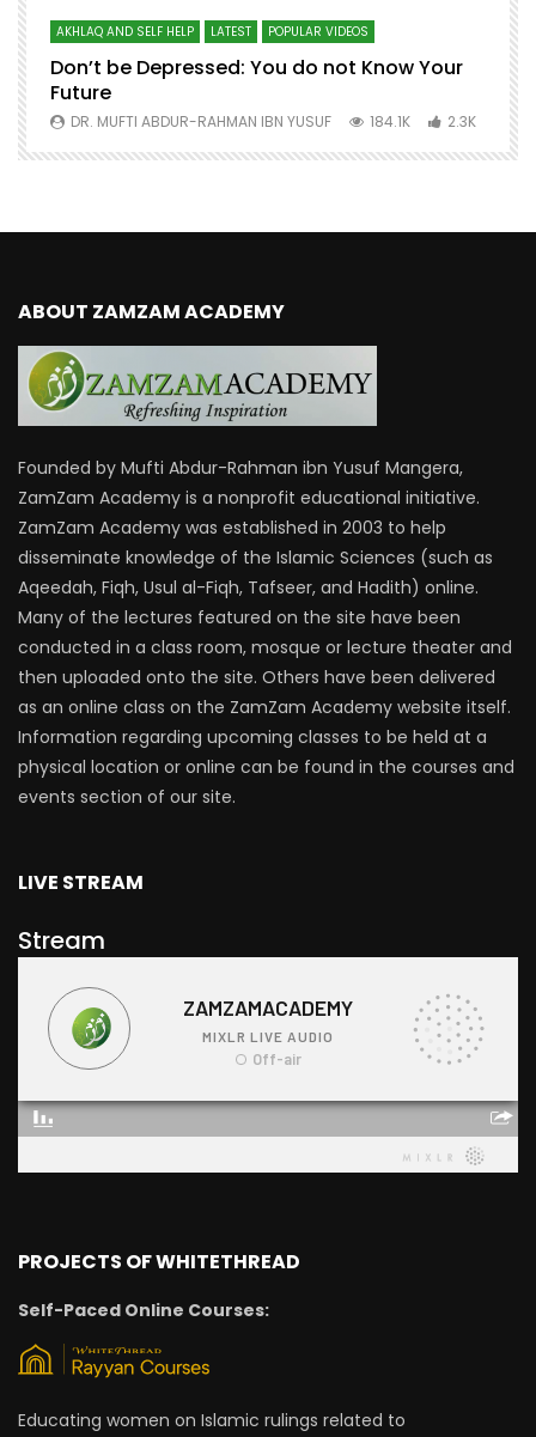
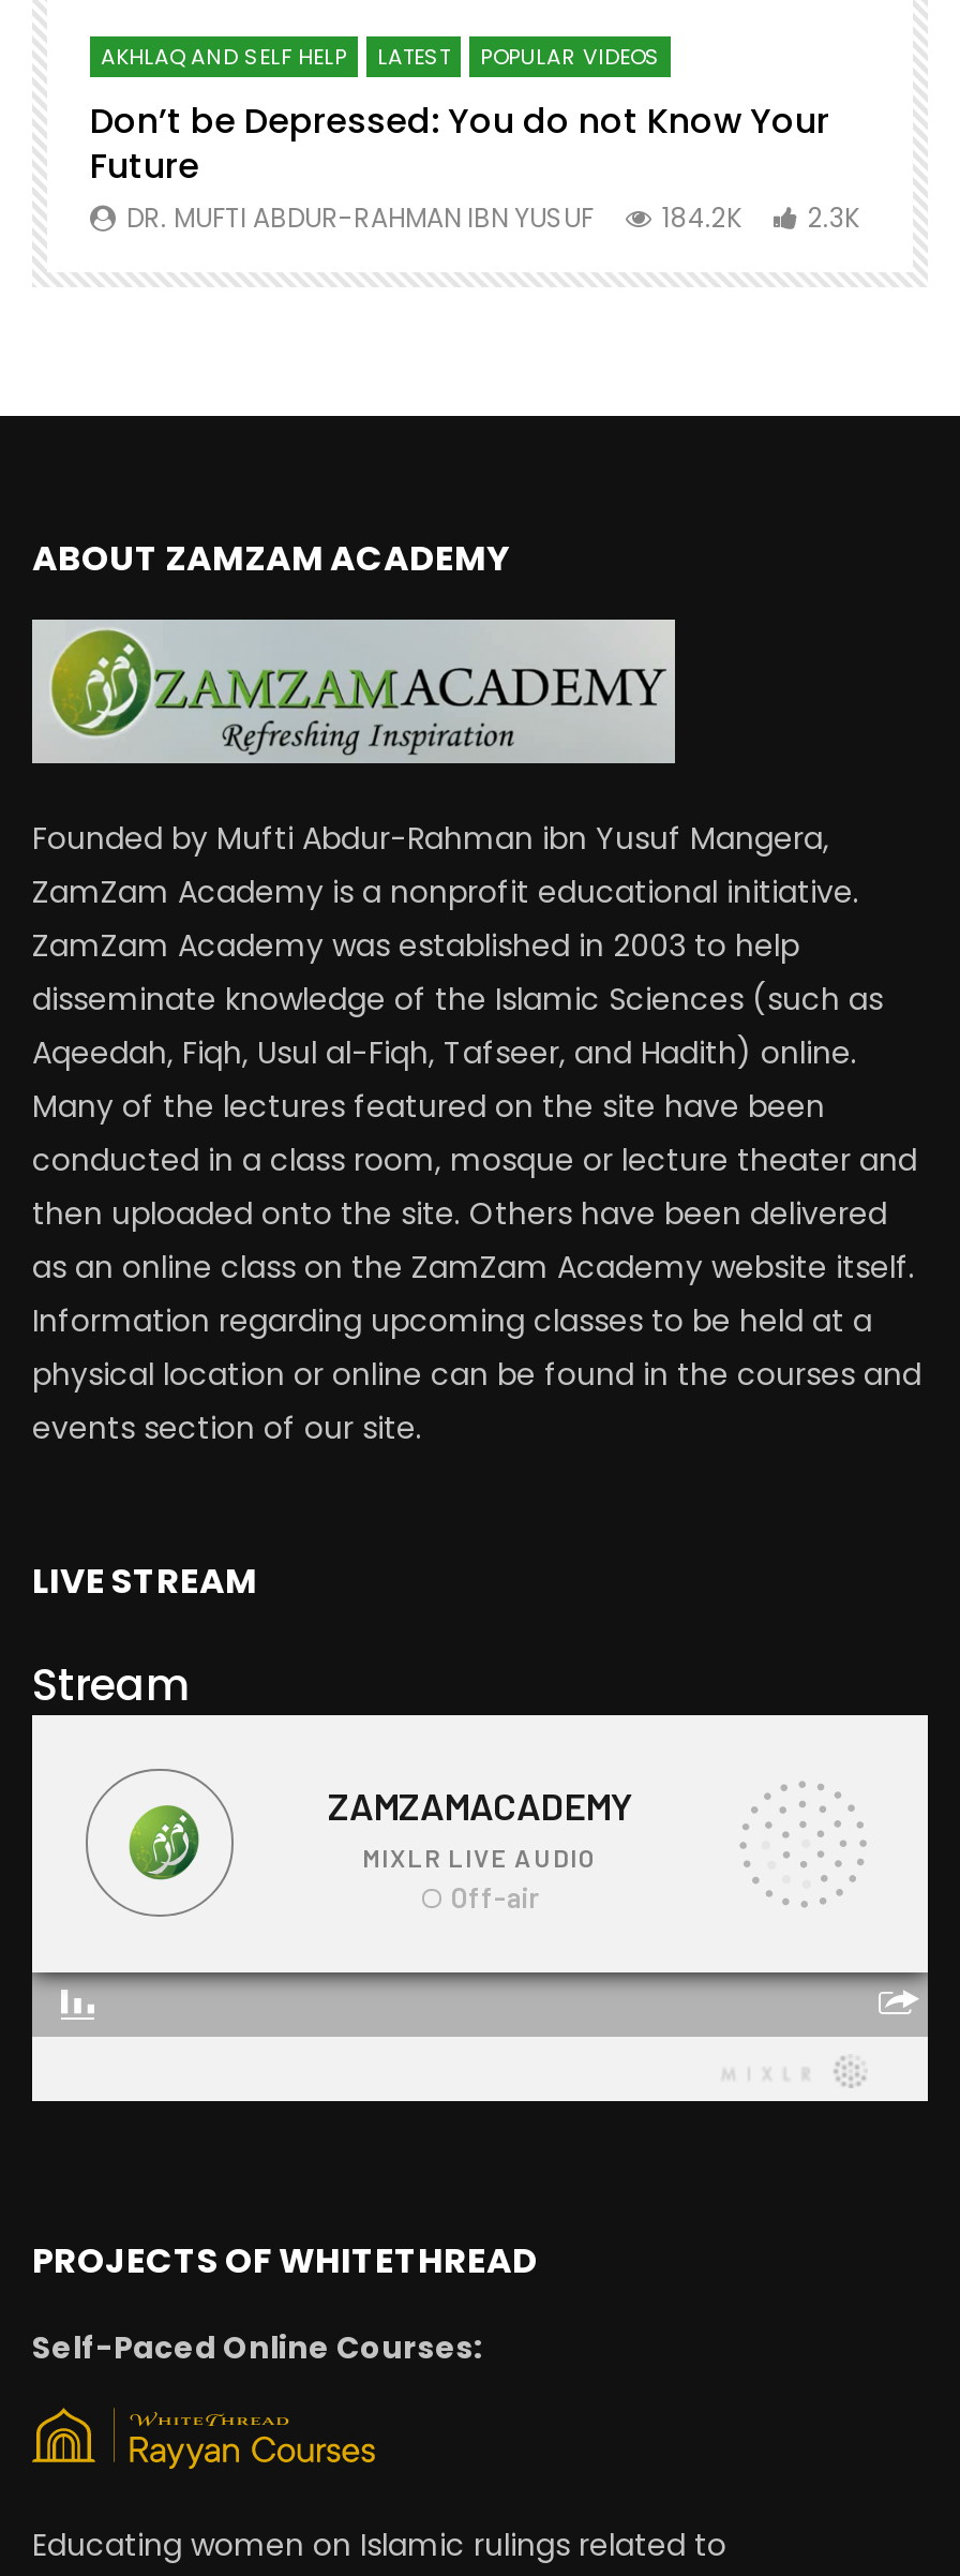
[71,111,476,132] DR. MUFTI ABDUR-RAHMAN IBN YUSUF 184.1K 2.3K -> [126,199,859,236] DR. MUFTI ABDUR-RAHMAN IBN YUSUF 184.2K 2.3K

